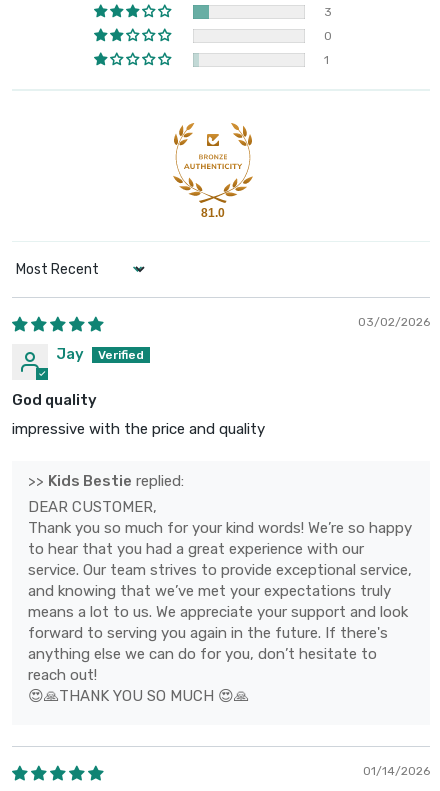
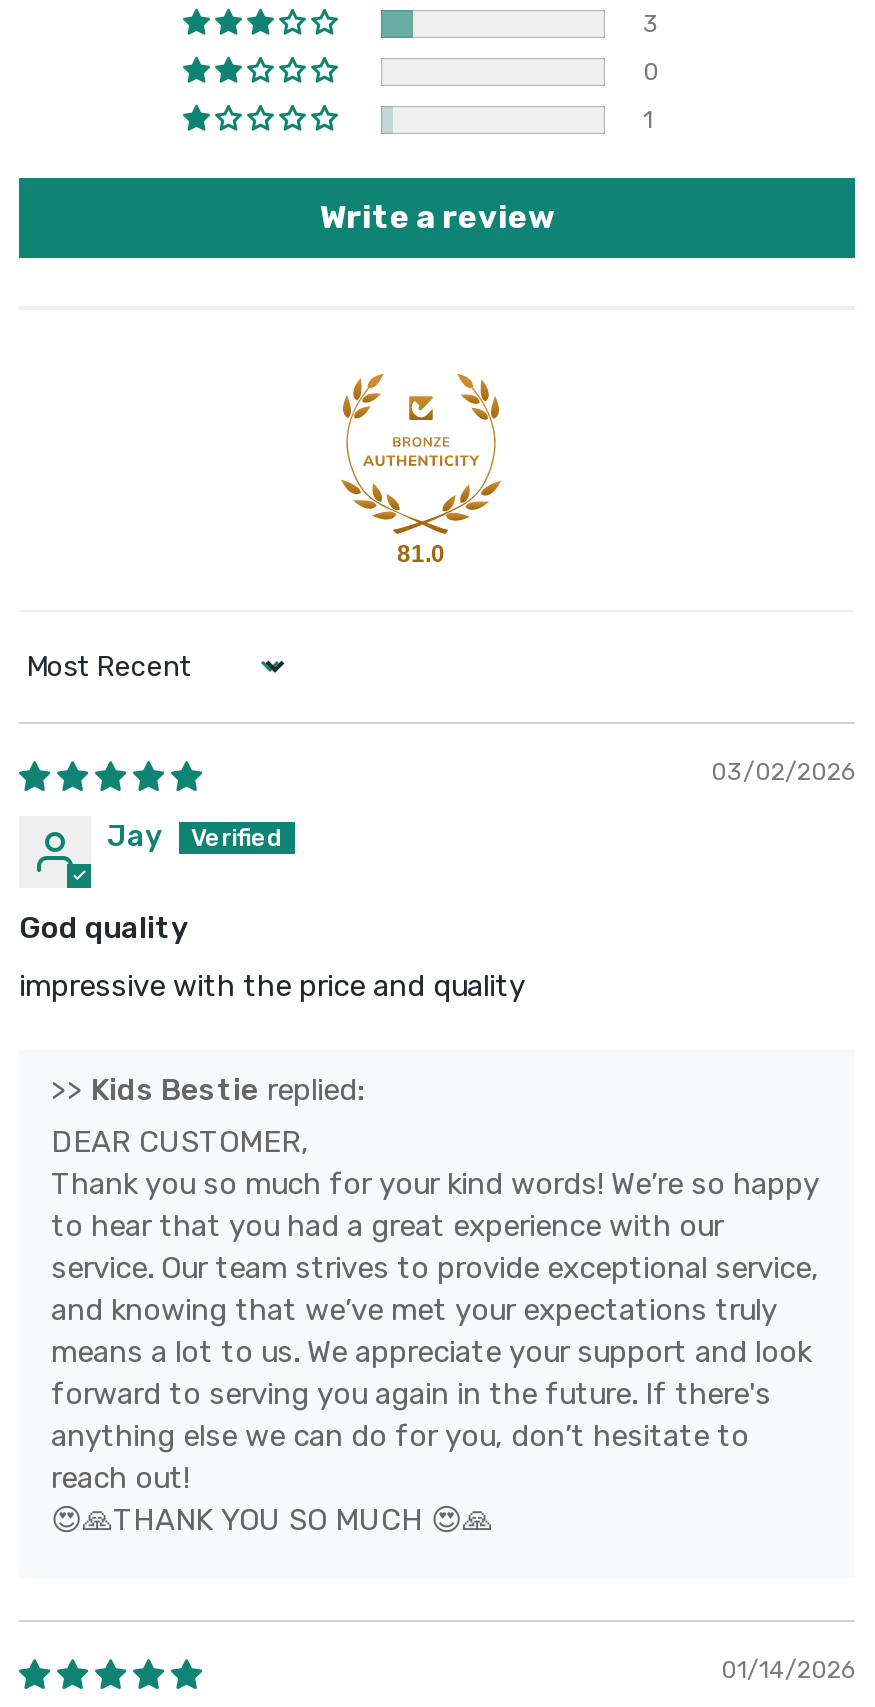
none -> [320,198,554,236] Write a review

